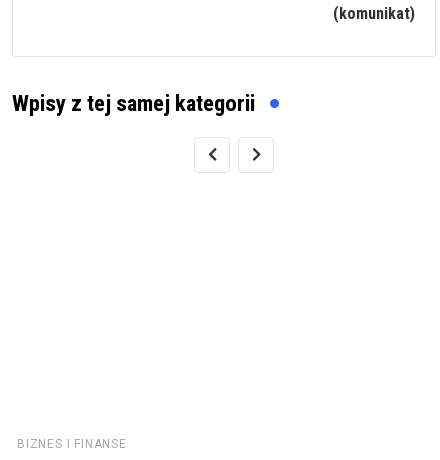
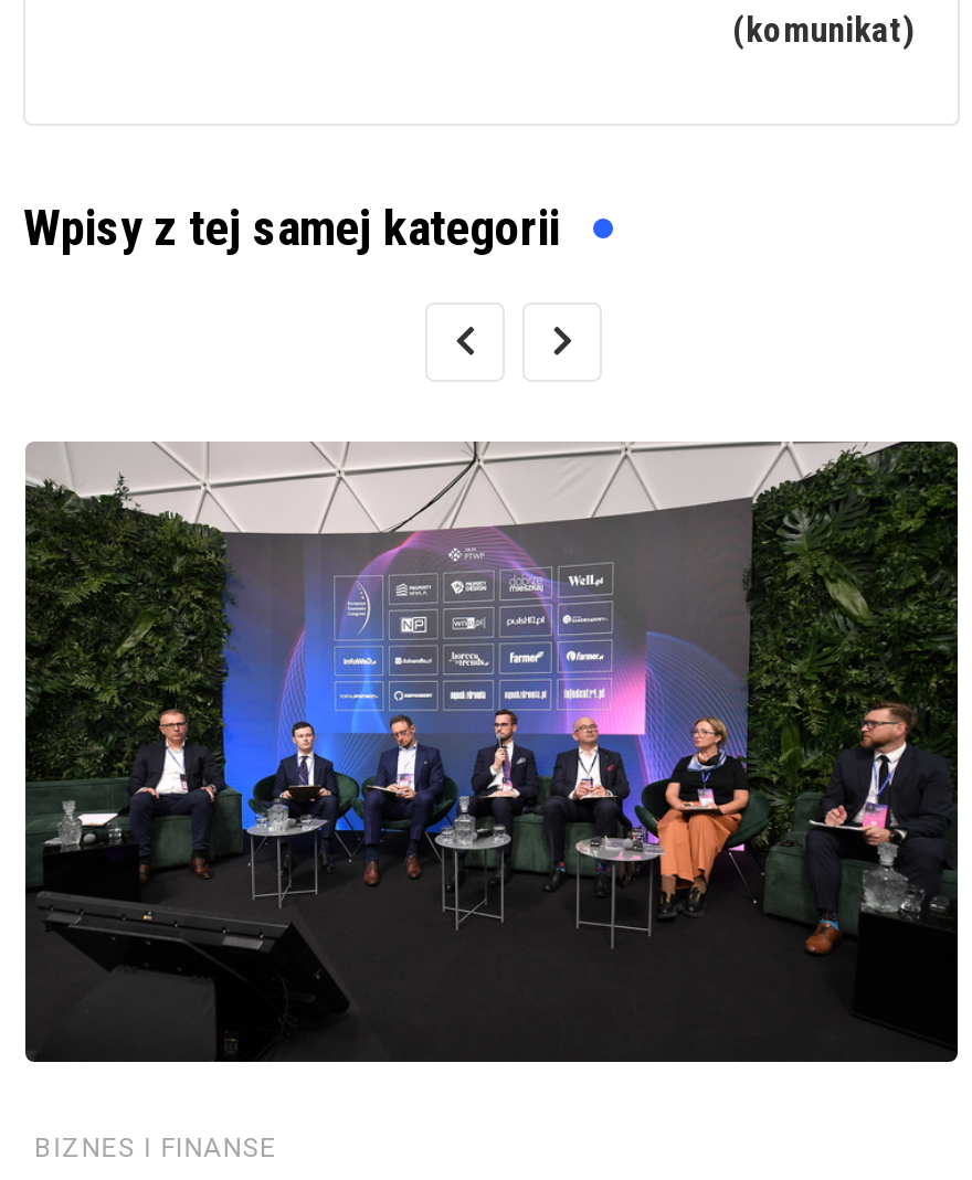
none -> [23,439,960,1064] [image]

